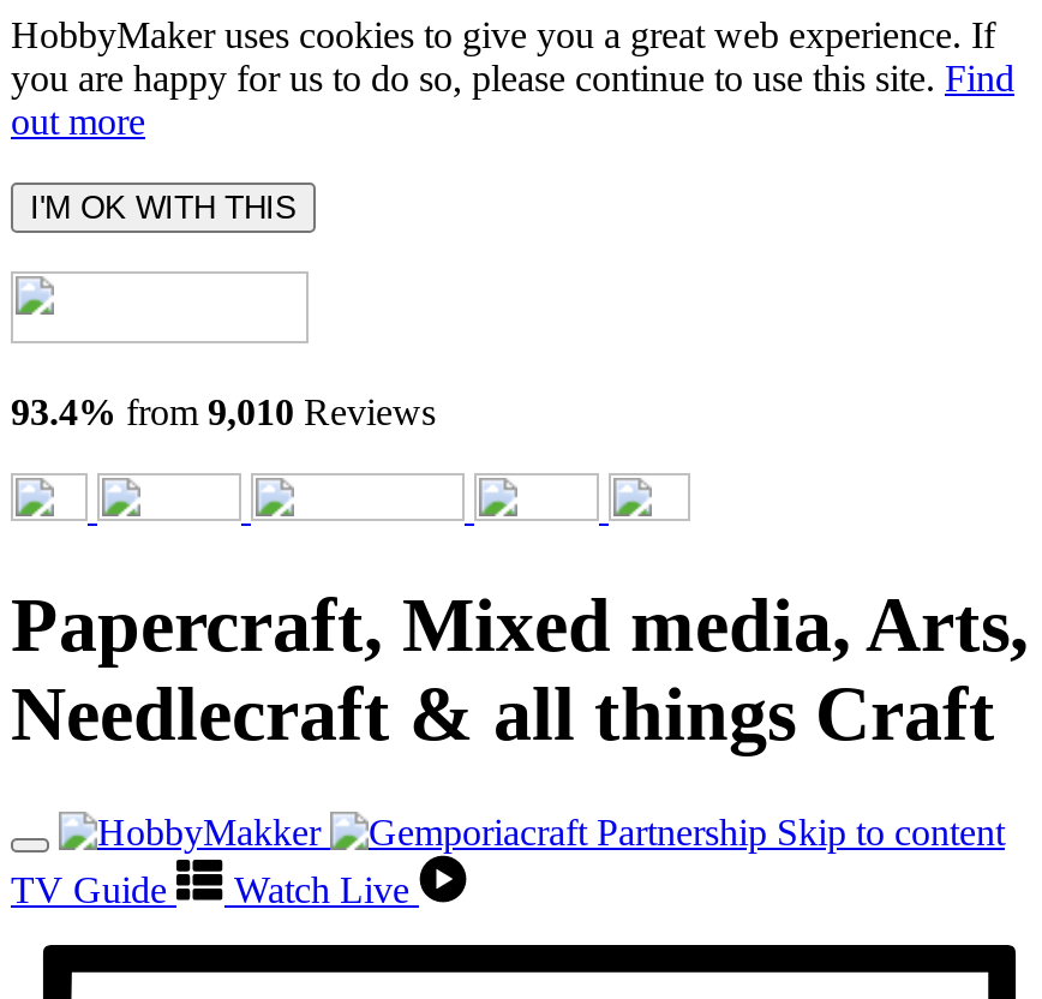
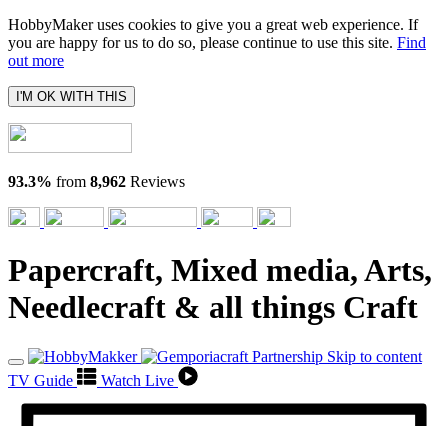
[11,391,436,432] 93.4% from 9,010 Reviews -> [8,173,185,190] 93.3% from 8,962 Reviews

